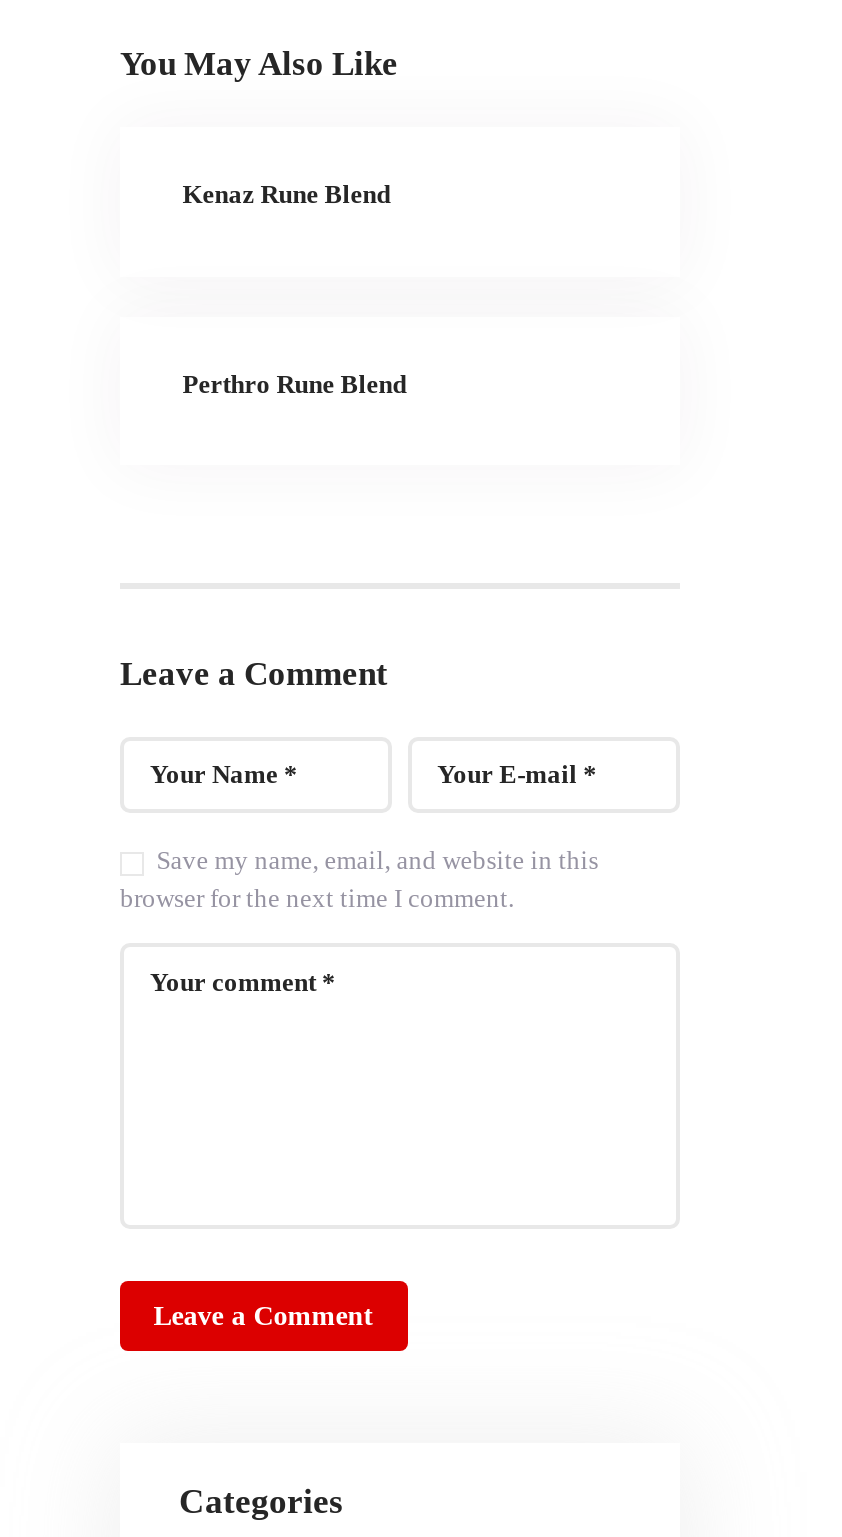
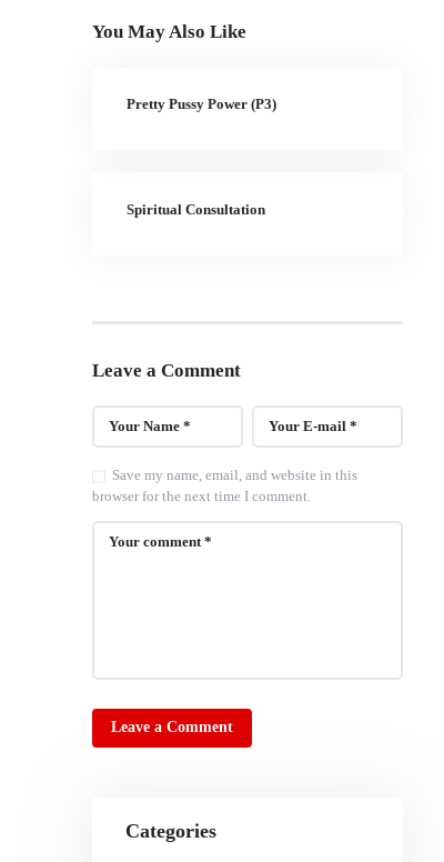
[182,179,390,209] Kenaz Rune Blend -> [127,96,277,112] Pretty Pussy Power (P3)
[182,369,406,399] Perthro Rune Blend -> [127,201,266,217] Spiritual Consultation

